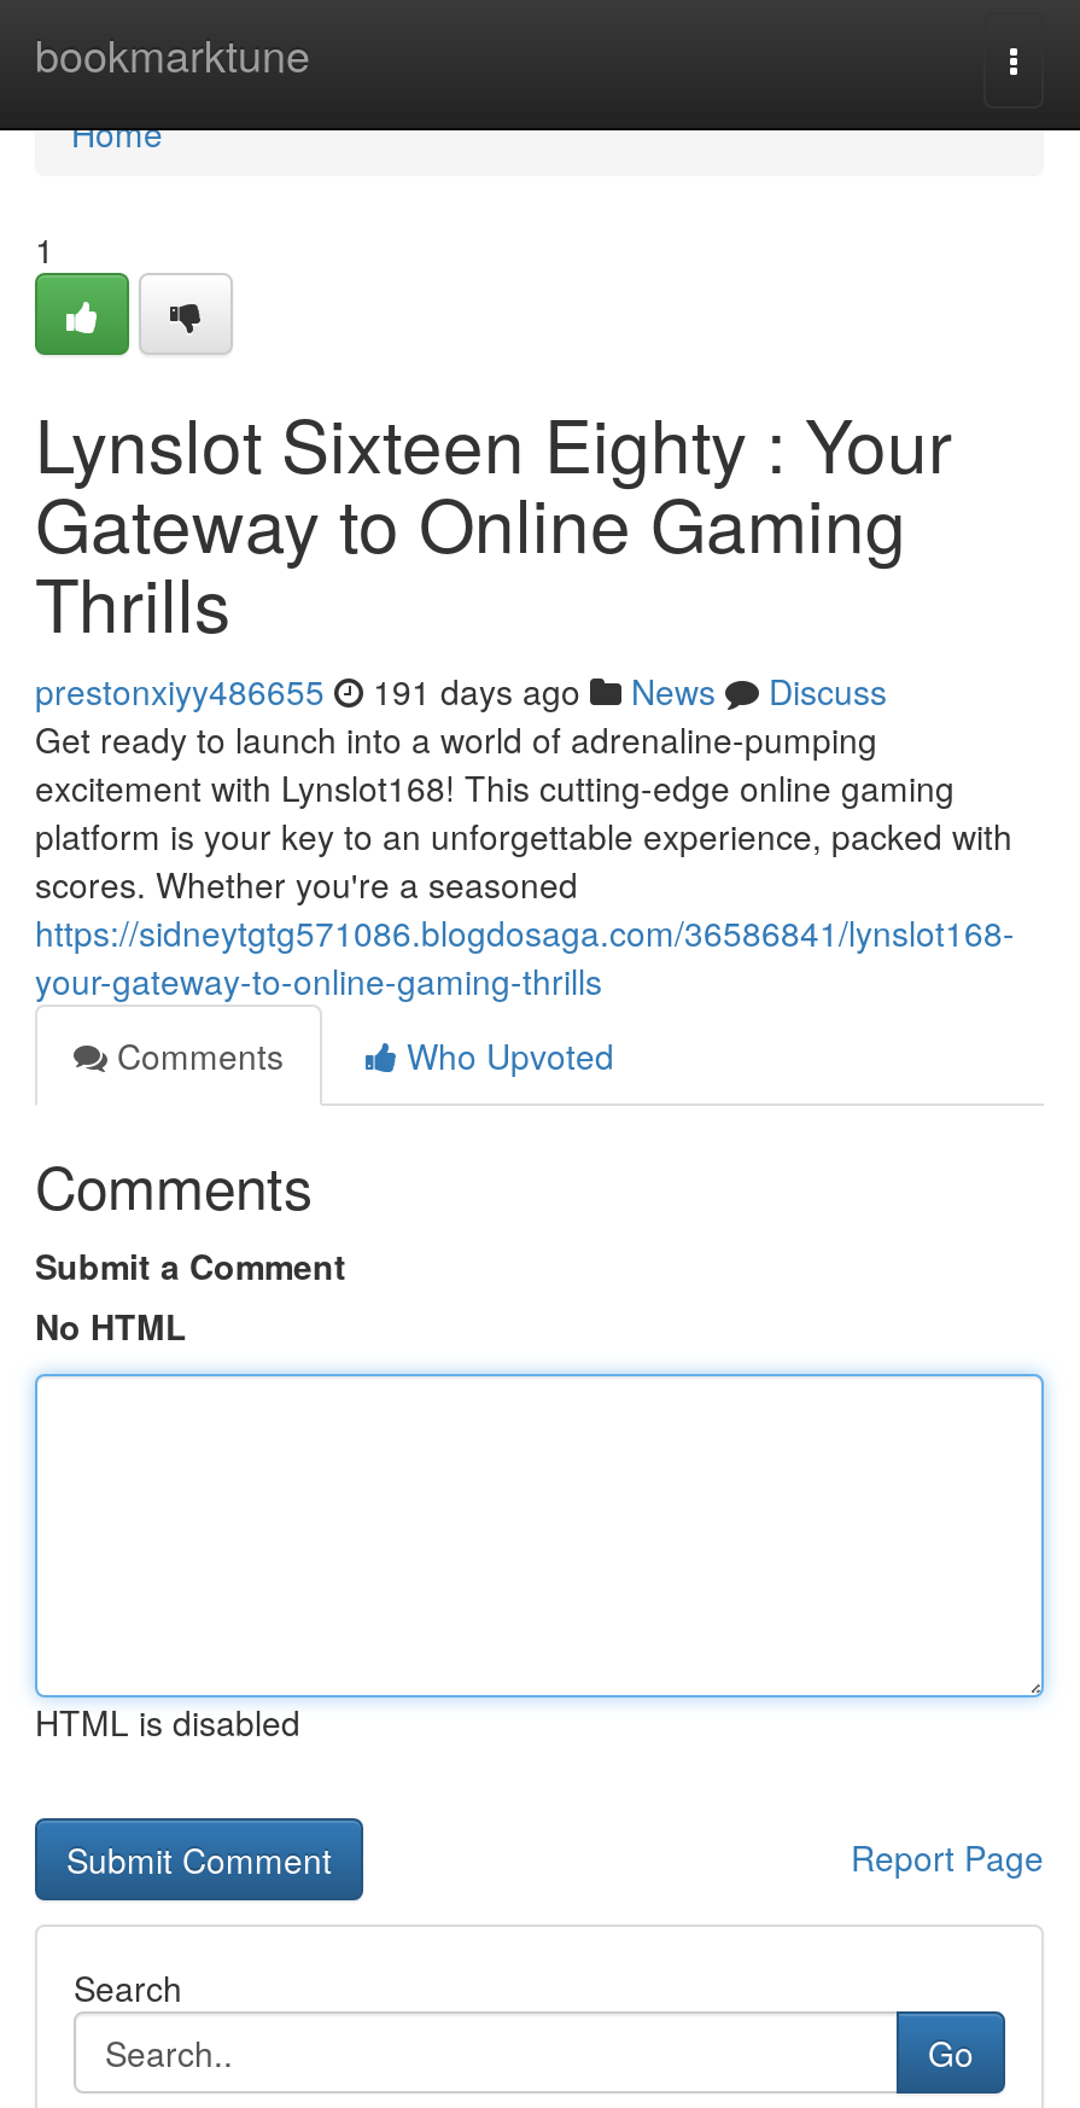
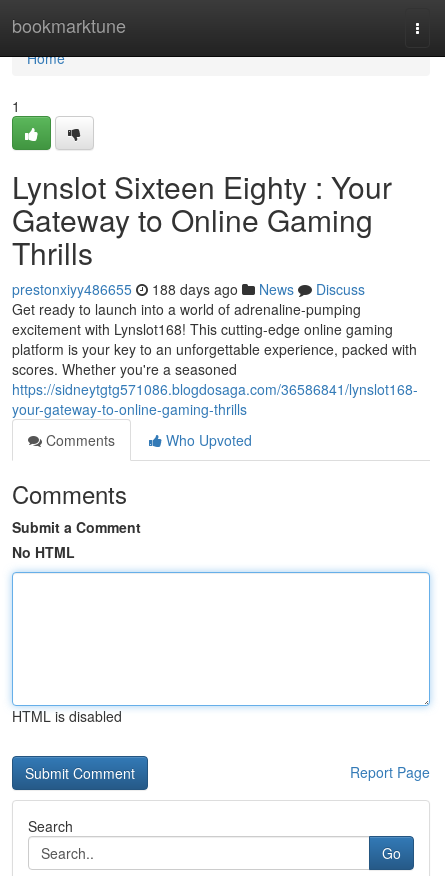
[35,666,887,715] prestonxiyy486655 191 days ago News Discuss -> [12,279,365,299] prestonxiyy486655 188 days ago News Discuss

